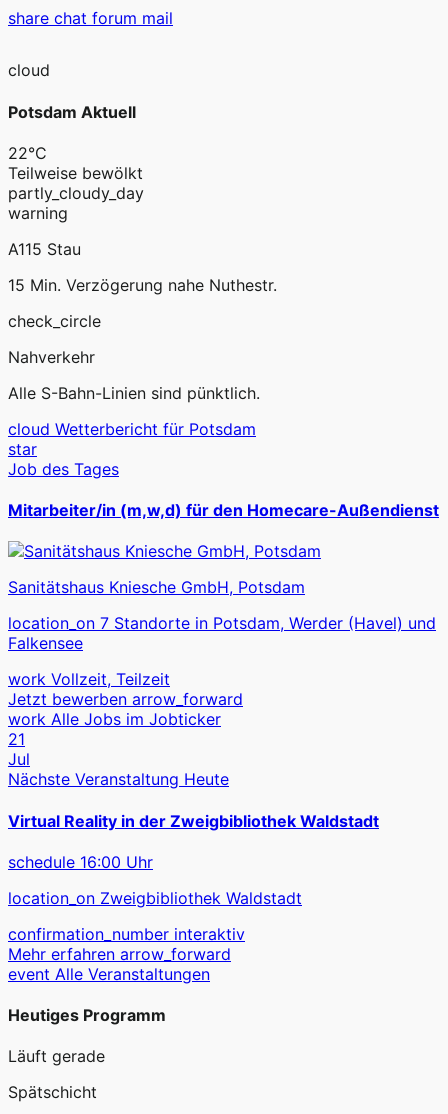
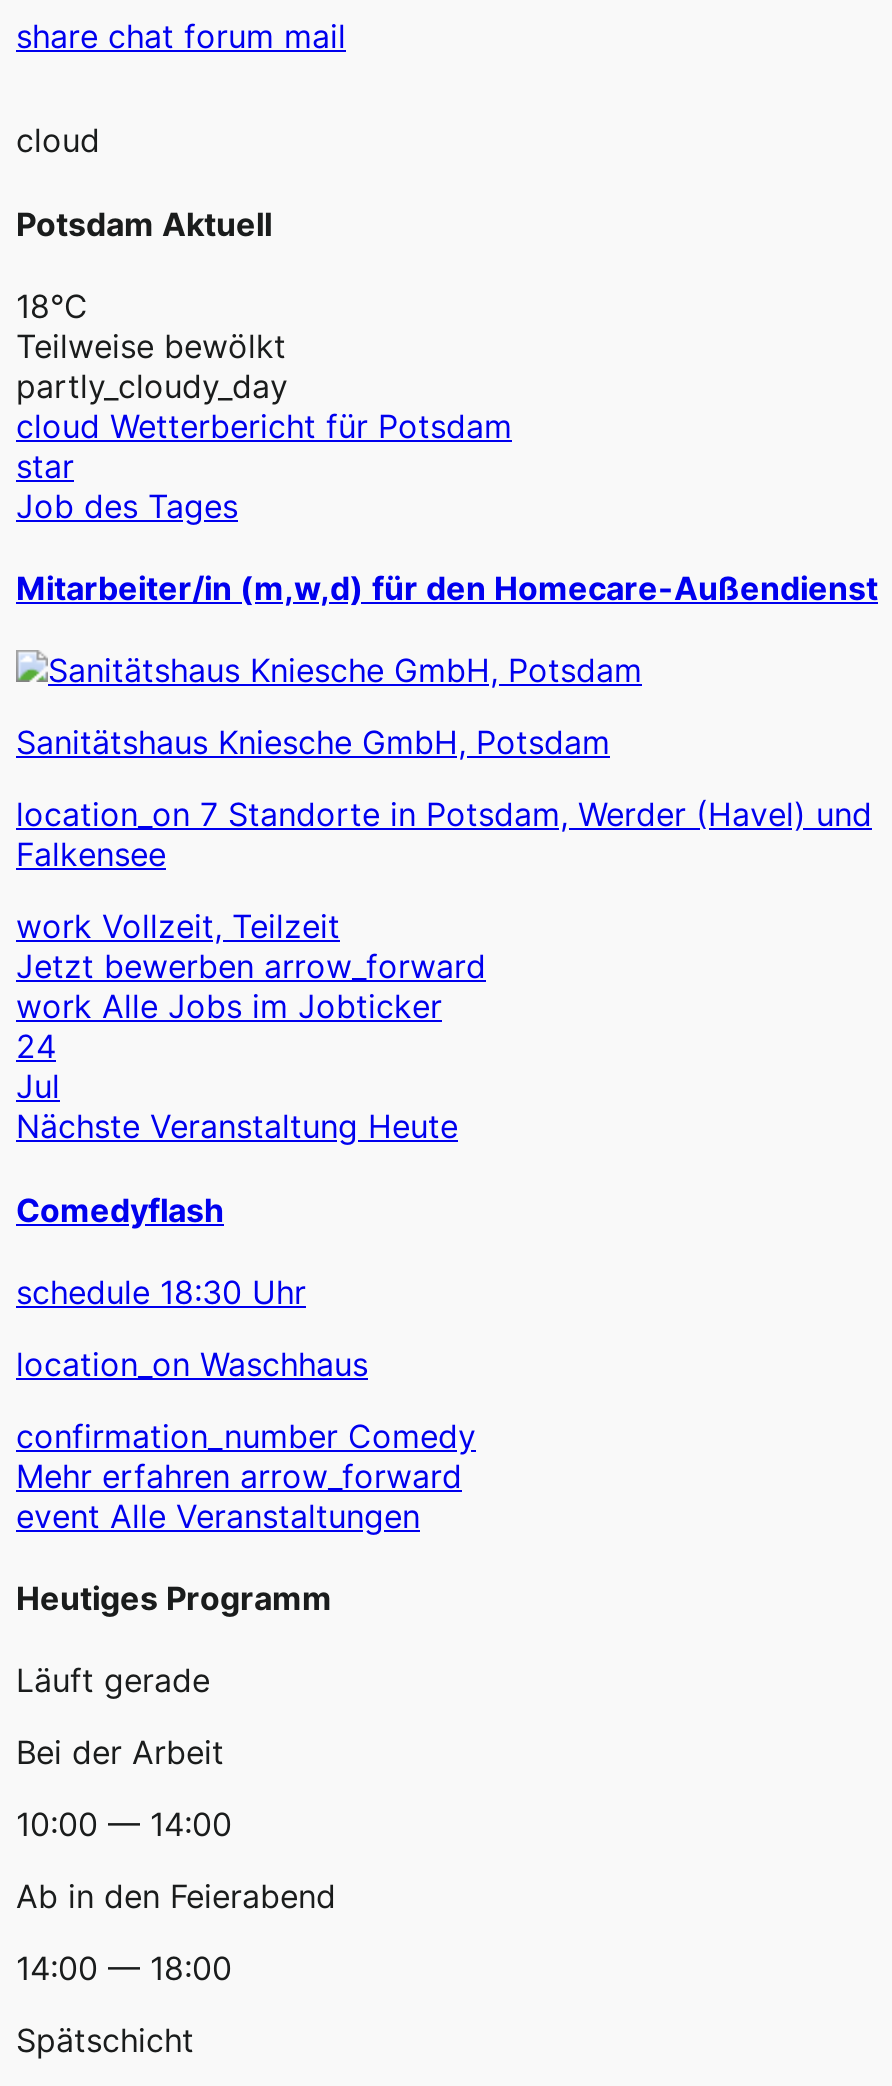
[8,143,47,163] 22°C -> [16,286,88,326] 18°C
[8,203,277,403] warning | A115 Stau | 15 Min. Verzögerung nahe Nuthestr. | check_circle | Nahverkehr | Alle S-Bahn-Linien sind pünktlich. -> none
moved [8,419,439,729] -> [16,406,878,1027]: cloud Wetterbericht für Potsdam | star | Job des Tages | ... | Jetzt bewerben arrow_forward | work Alle Jobs im Jobticker
[8,729,25,749] 21 -> [16,1027,56,1067] 24
moved [8,749,229,789] -> [16,1067,458,1147]: Jul | Nächste Veranstaltung Heute
[8,811,379,831] Virtual Reality in der Zweigbibliothek Waldstadt -> [16,1189,224,1229] Comedyflash
[8,852,153,872] schedule 16:00 Uhr -> [16,1272,306,1312] schedule 18:30 Uhr
[8,888,302,908] location_on Zweigbibliothek Waldstadt -> [16,1344,368,1384] location_on Waschhaus
[8,924,245,944] confirmation_number interaktiv -> [16,1416,476,1456] confirmation_number Comedy
moved [8,944,231,1066] -> [16,1456,462,1701]: Mehr erfahren arrow_forward | event Alle Veranstaltungen | Heutiges Programm | Läuft gerade
none -> [16,1733,336,1989] Bei der Arbeit | 10:00 — 14:00 | Ab in den Feierabend | 14:00 — 18:00

